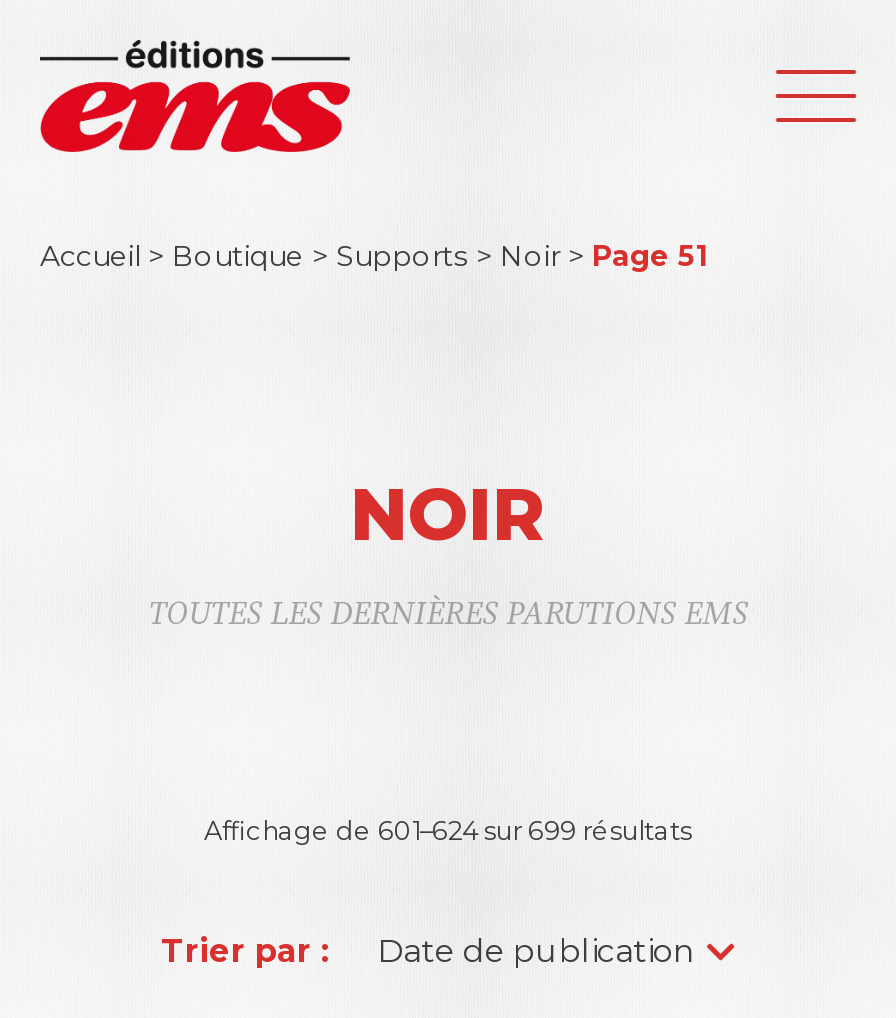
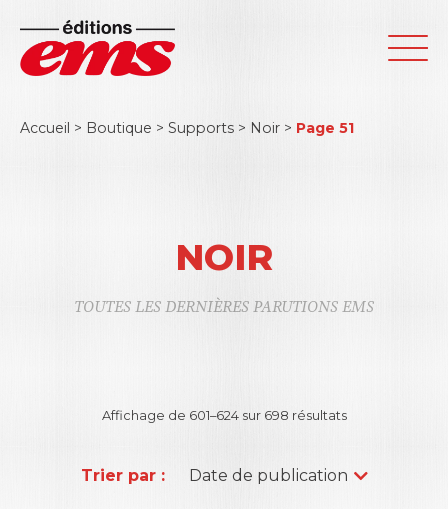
[204,816,692,846] Affichage de 601–624 sur 699 résultats -> [101,408,346,423] Affichage de 601–624 sur 698 résultats

